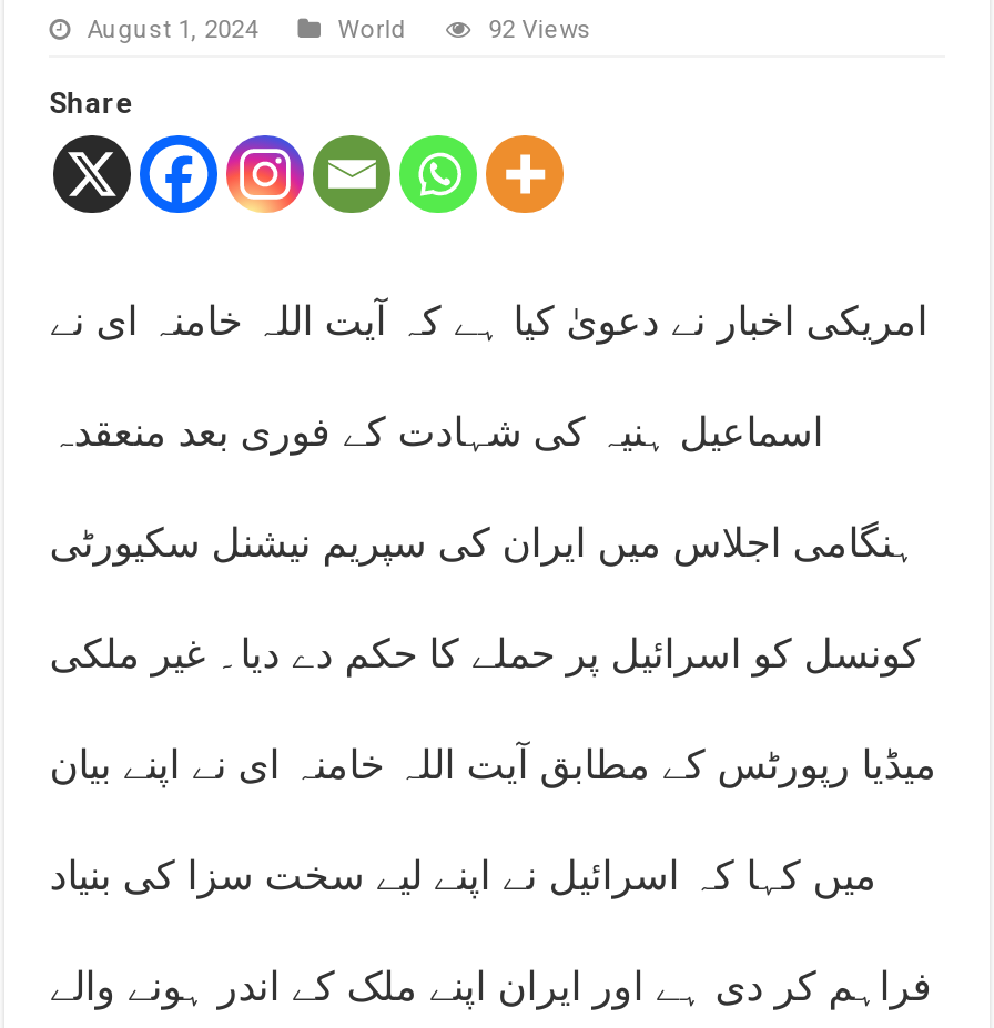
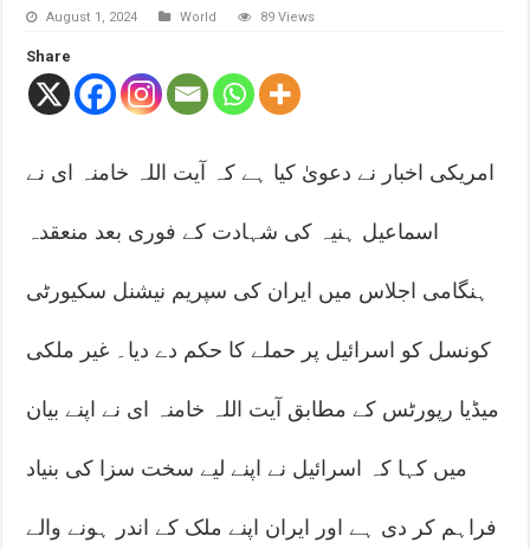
[489,15,591,43] 92 Views -> [261,9,315,24] 89 Views

